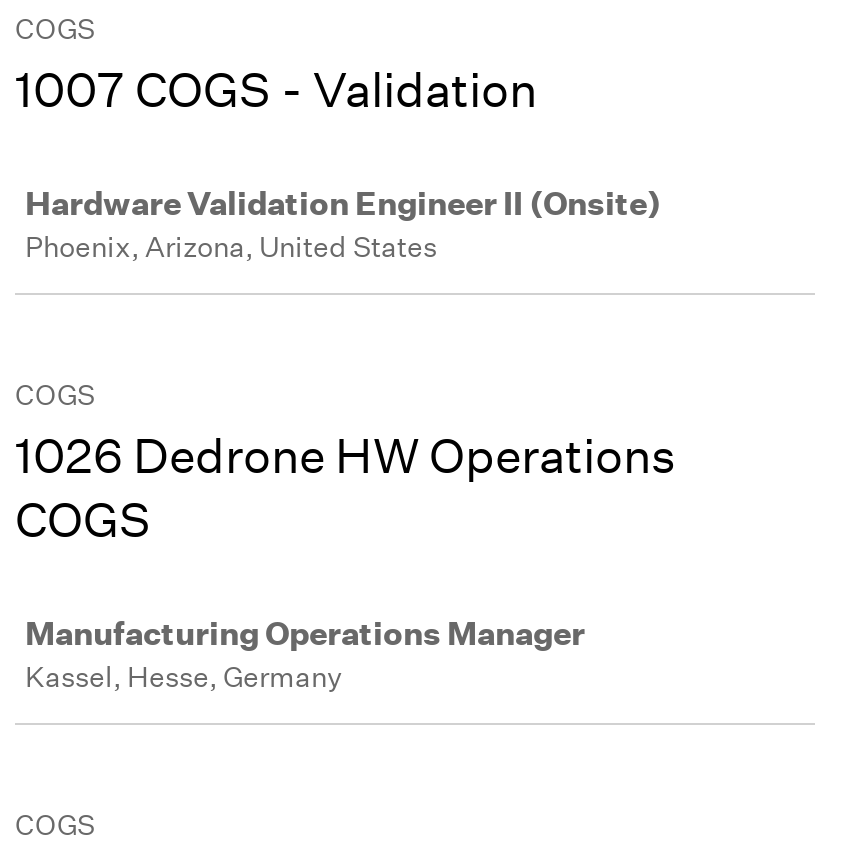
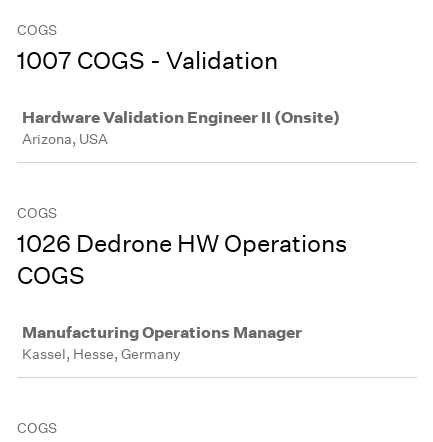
[25,229,437,265] Phoenix, Arizona, United States -> [22,130,108,148] Arizona, USA

